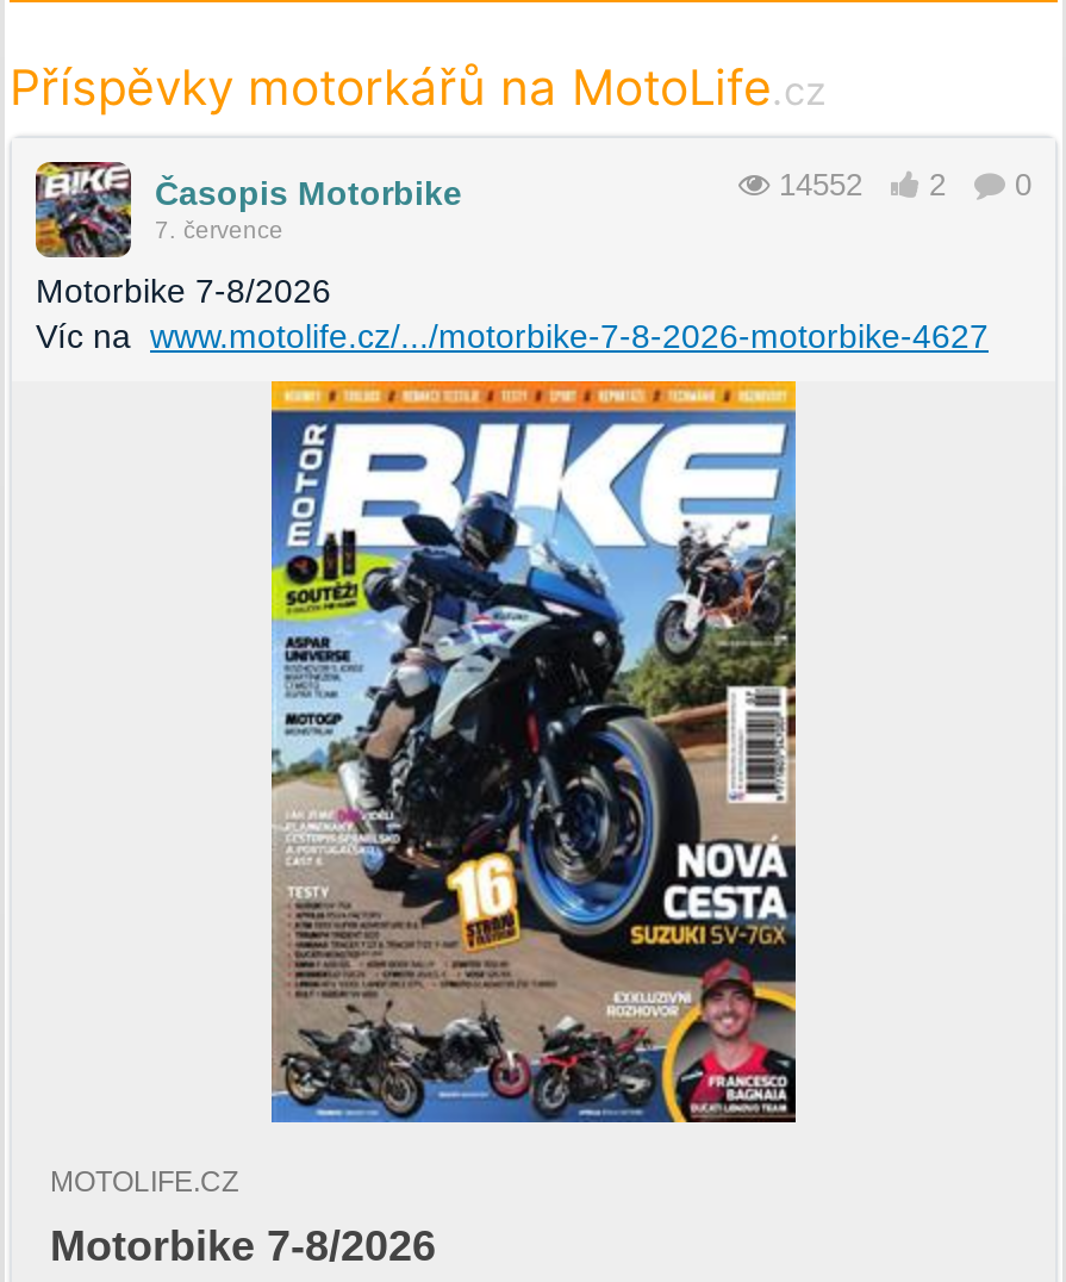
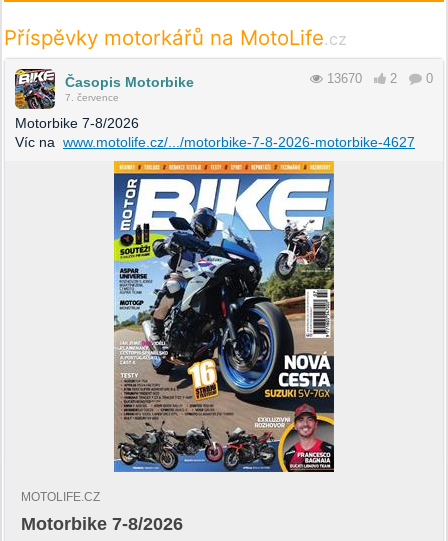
[779,168,1031,204] 14552 2 0 -> [327,71,433,86] 13670 2 0

